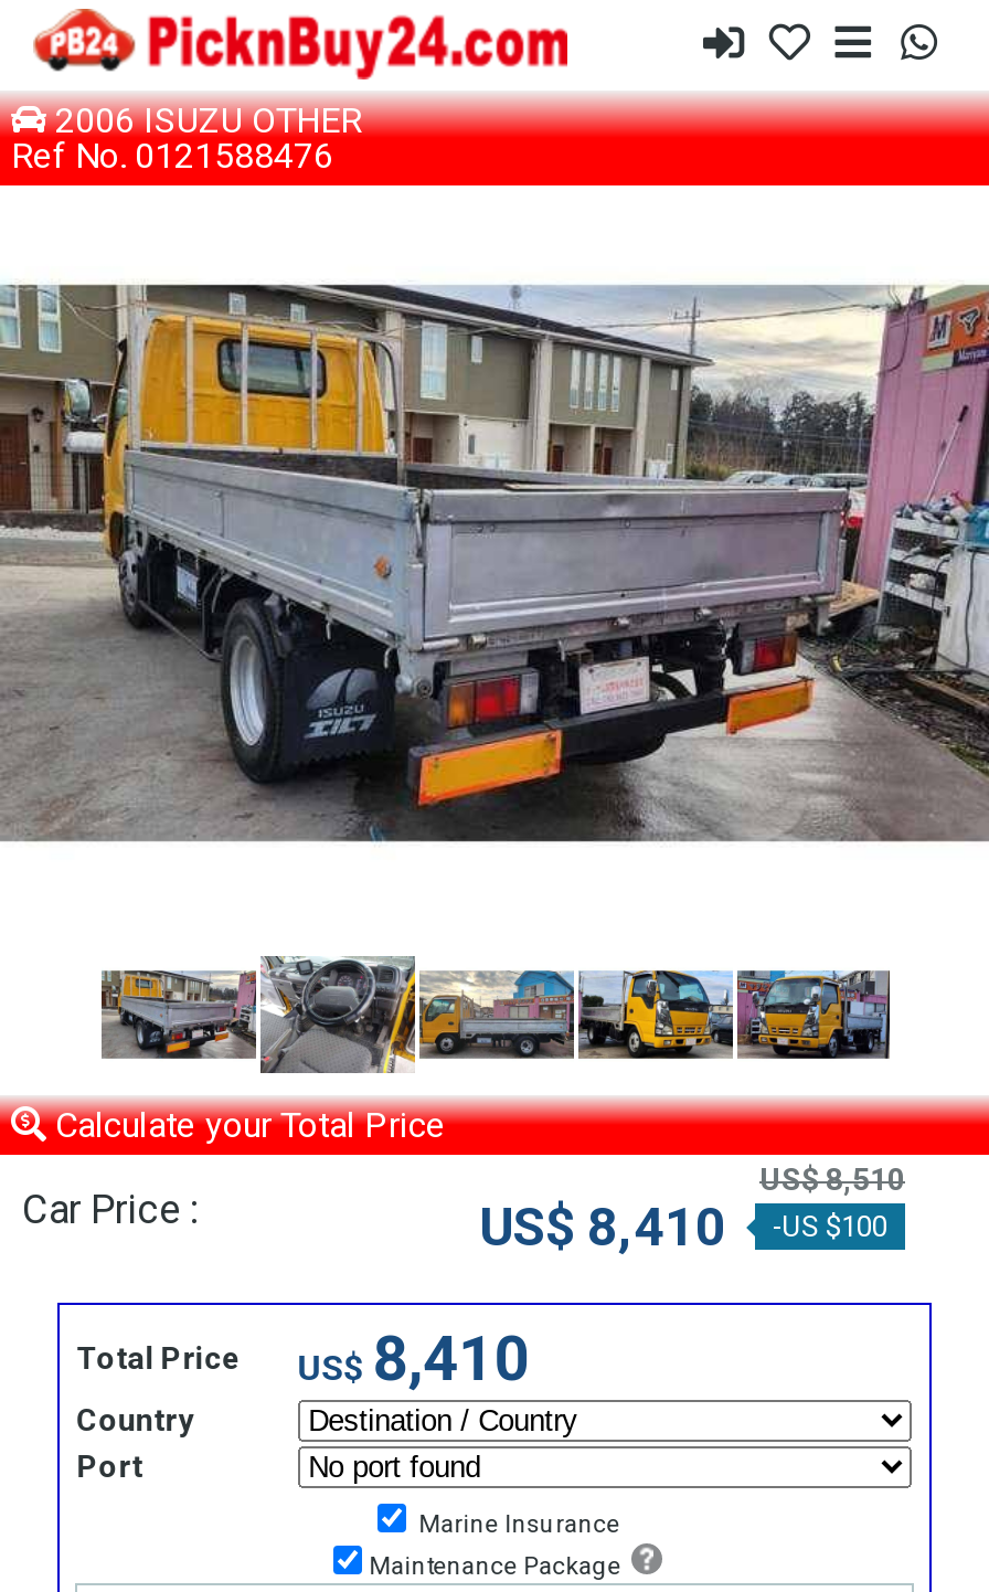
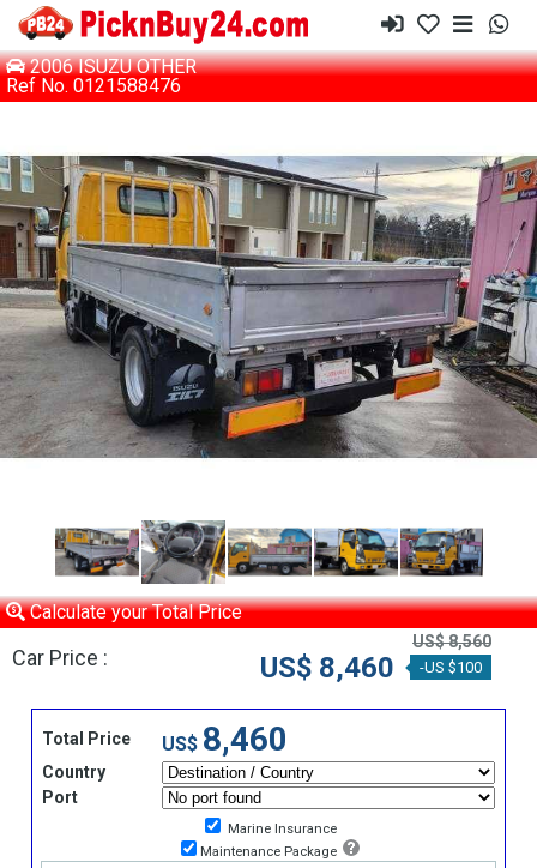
[759,1161,905,1197] US$ 8,510 -> [412,632,491,651] US$ 8,560
[479,1197,887,1258] US$ 8,410 -US $100 -> [260,651,482,684] US$ 8,460 -US $100
[76,1322,529,1395] Total Price US$8,410 -> [41,719,287,759] Total Price US$8,460

